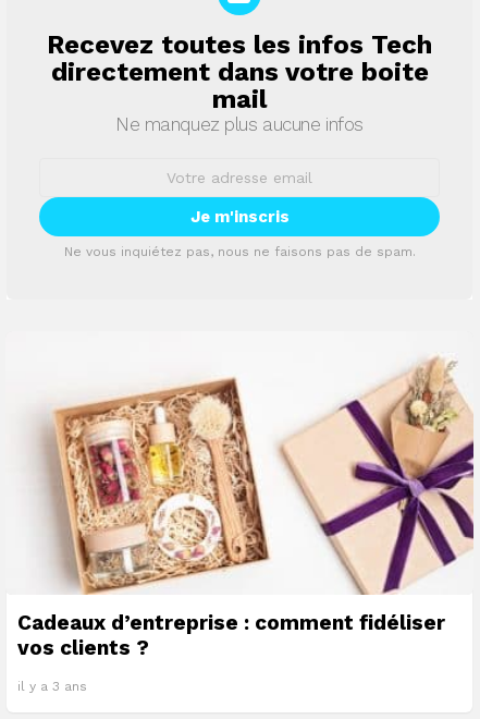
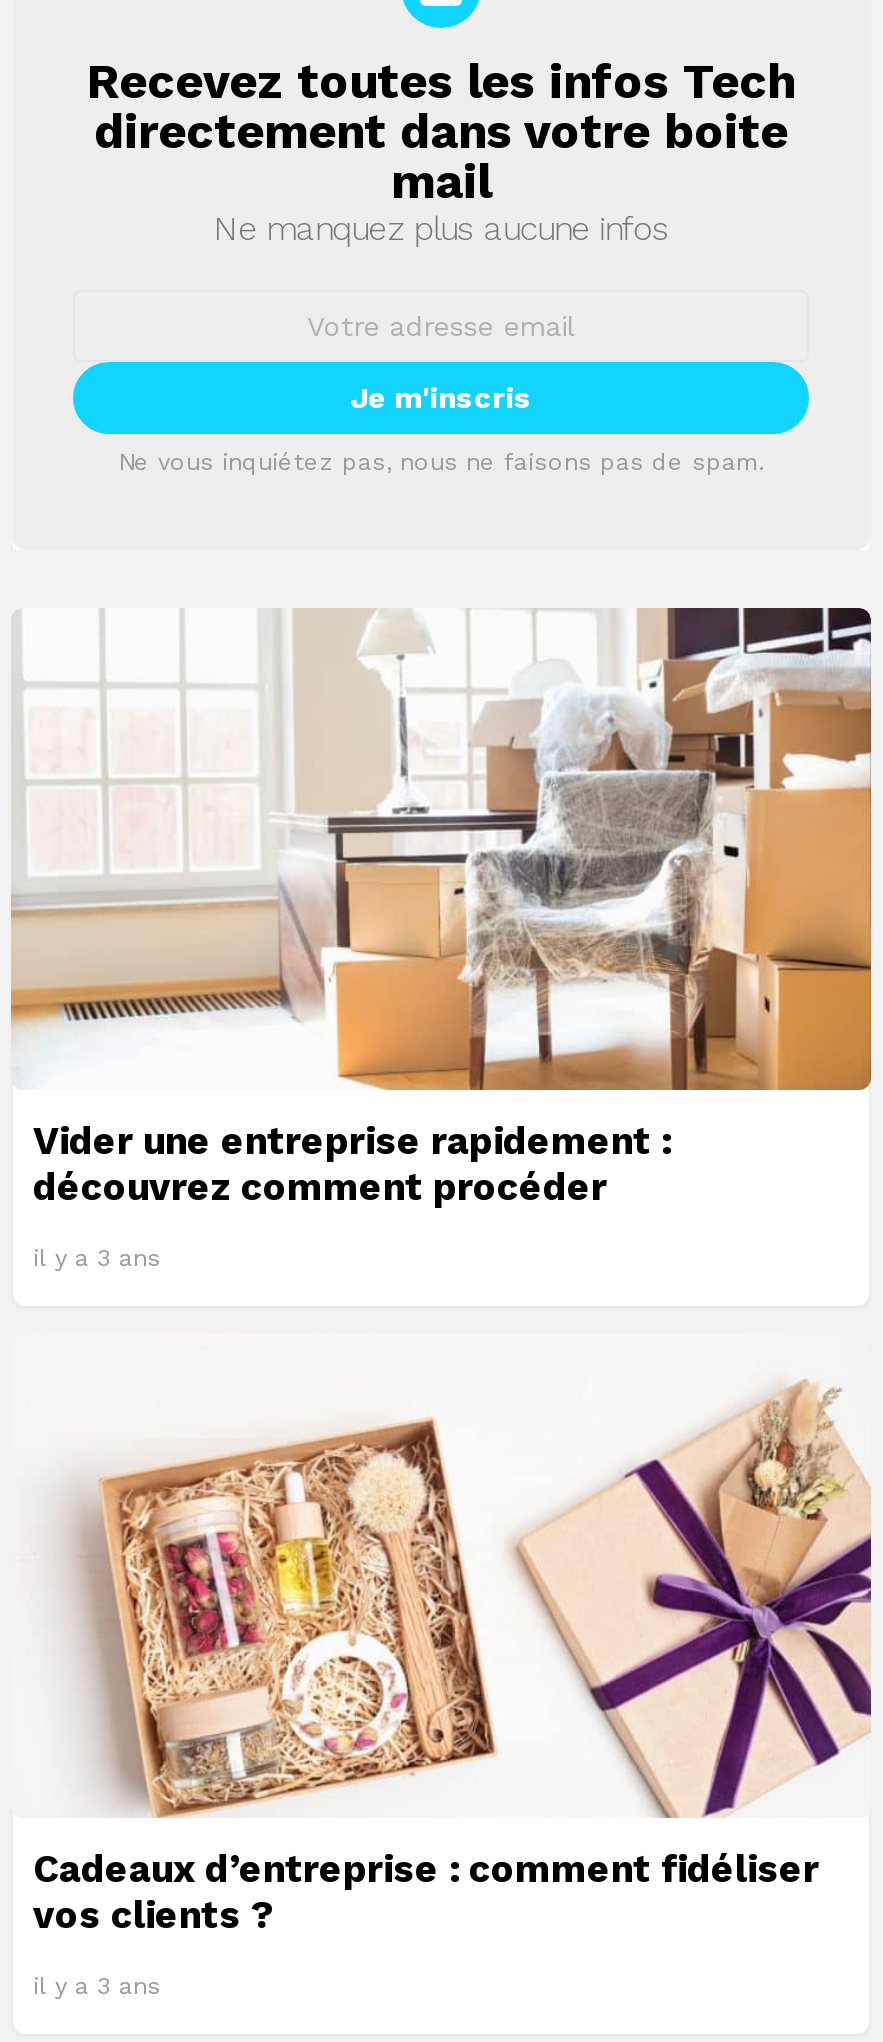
none -> [9,606,873,1273] [image] | Vider une entreprise rapidement : | découvrez comment procéder | il y a 3 ans

